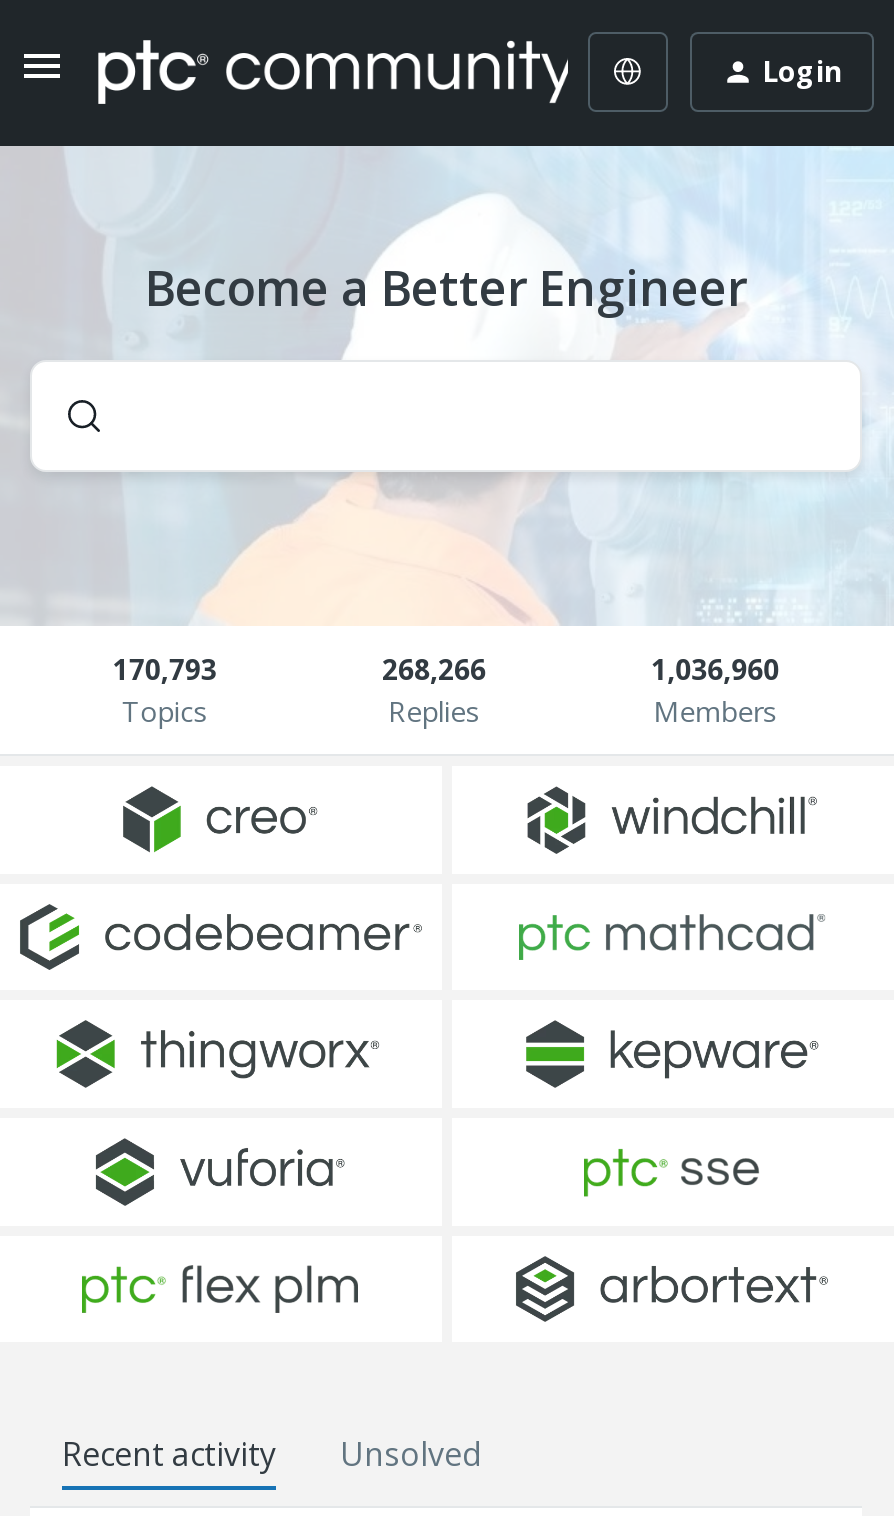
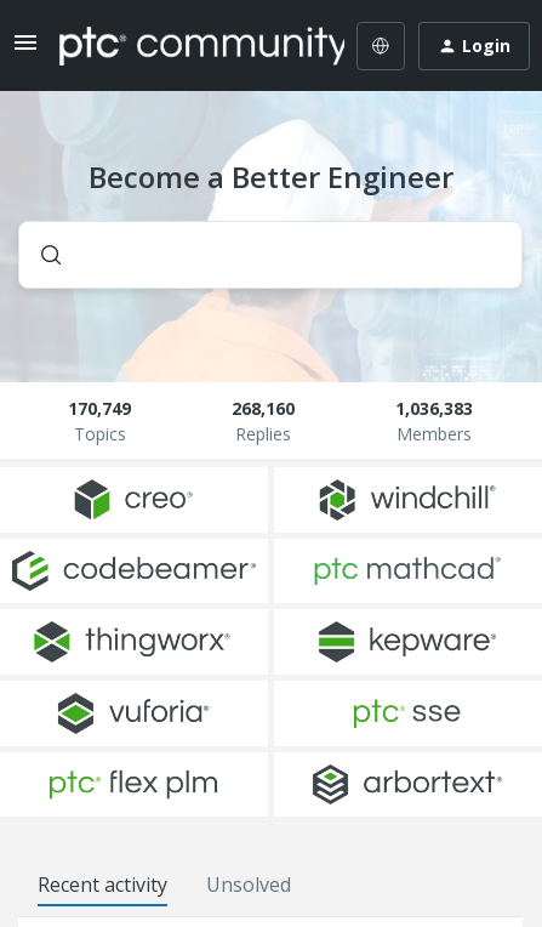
[113,650,217,688] 170,793 -> [68,397,131,420] 170,749
[382,650,486,688] 268,266 -> [232,397,295,420] 268,160
[651,650,779,688] 1,036,960 -> [395,397,472,420] 1,036,383

